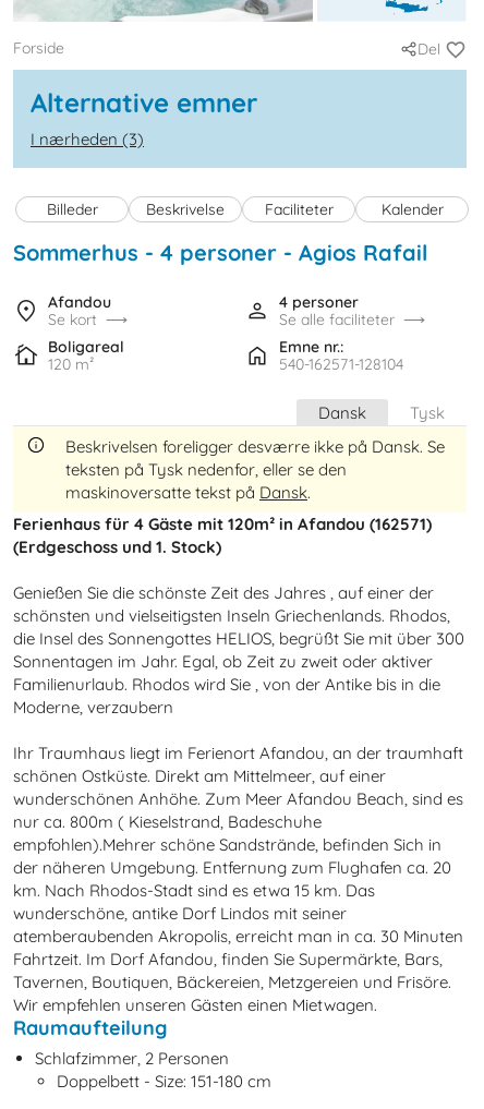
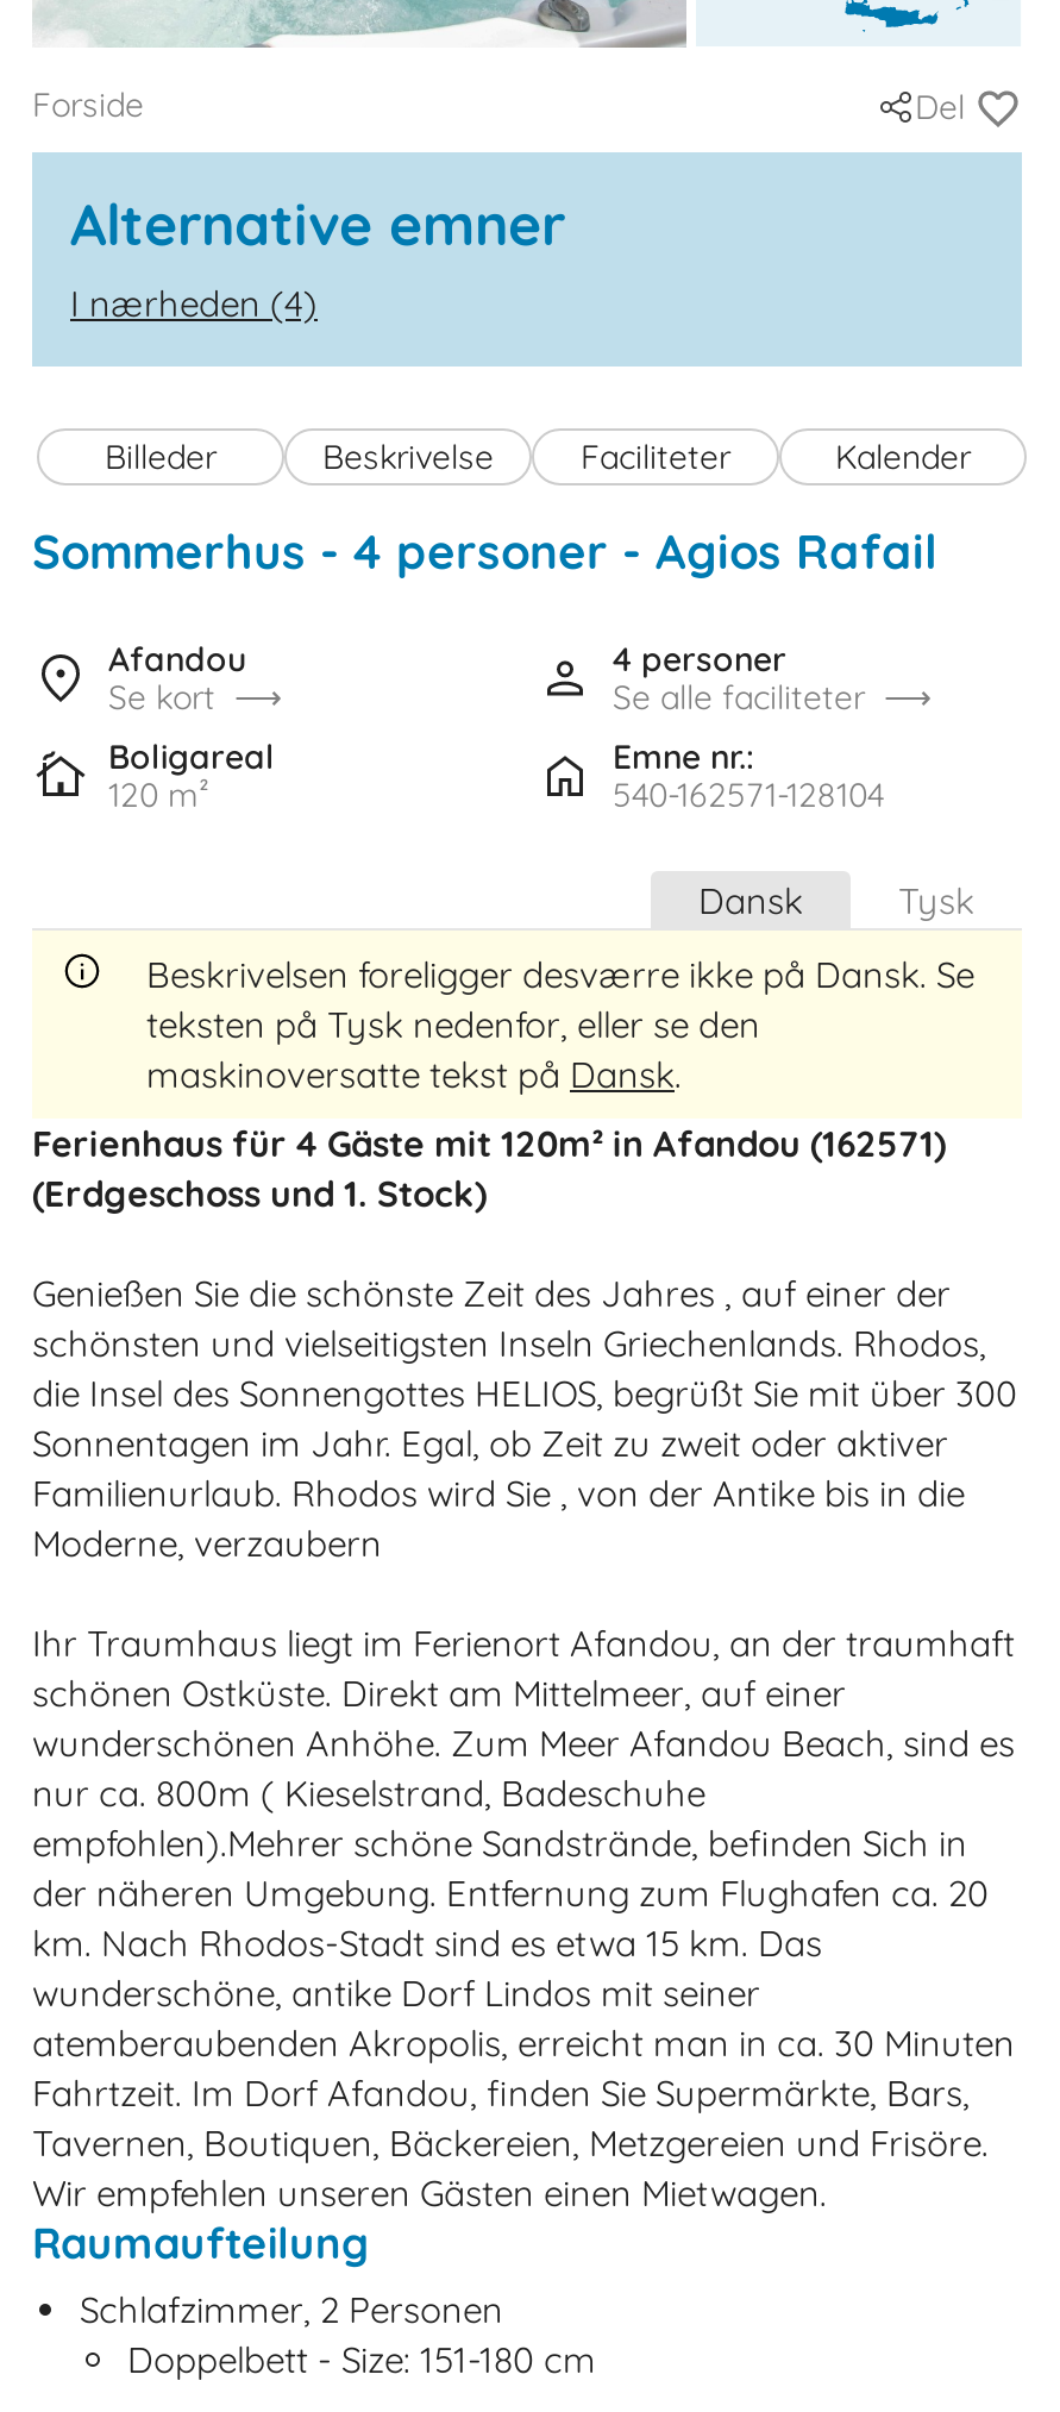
[31,129,144,150] I nærheden (3) -> [70,281,318,327] I nærheden (4)

